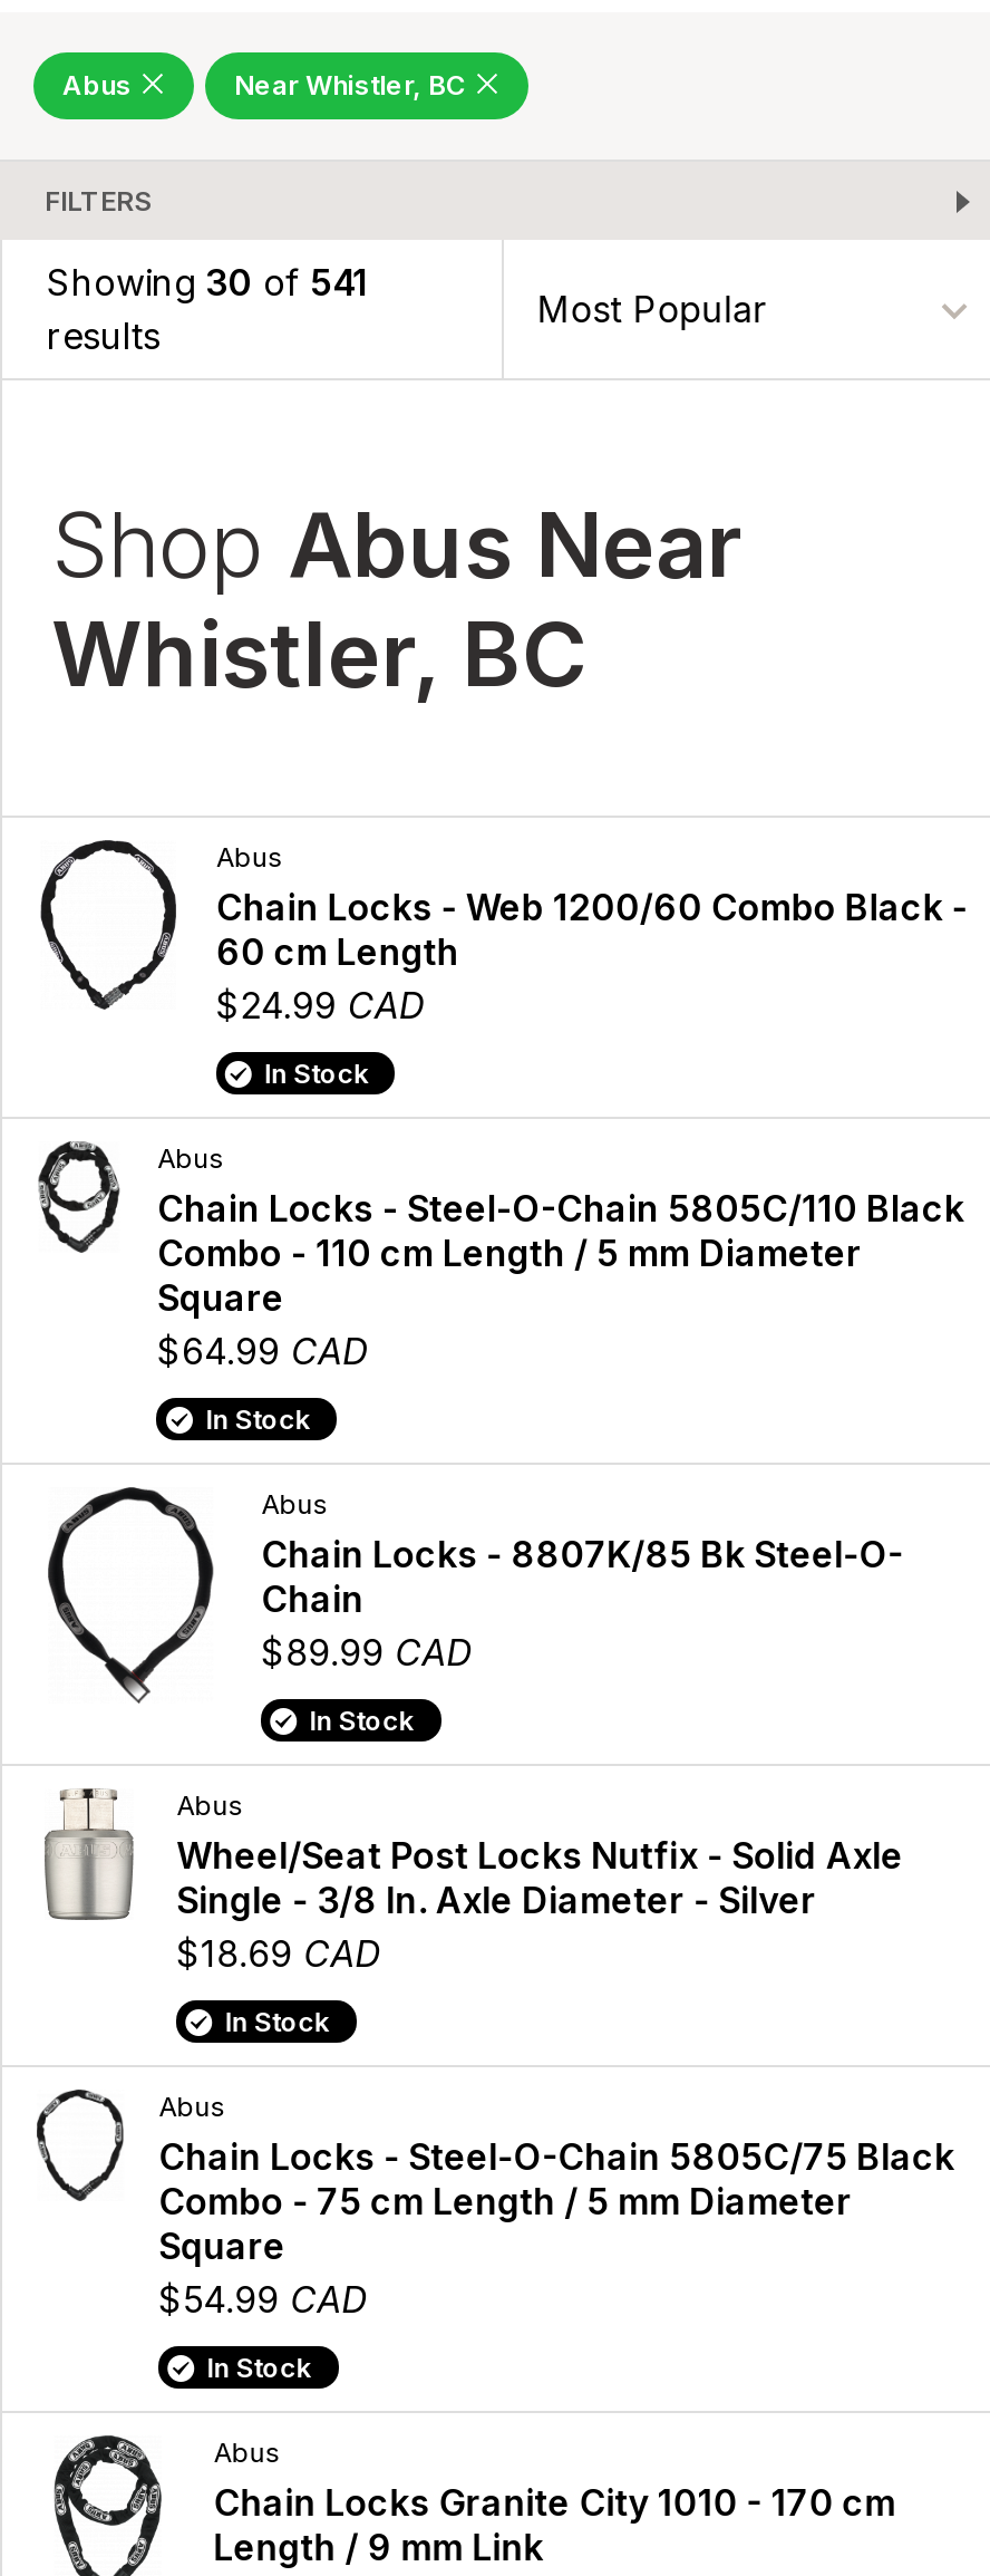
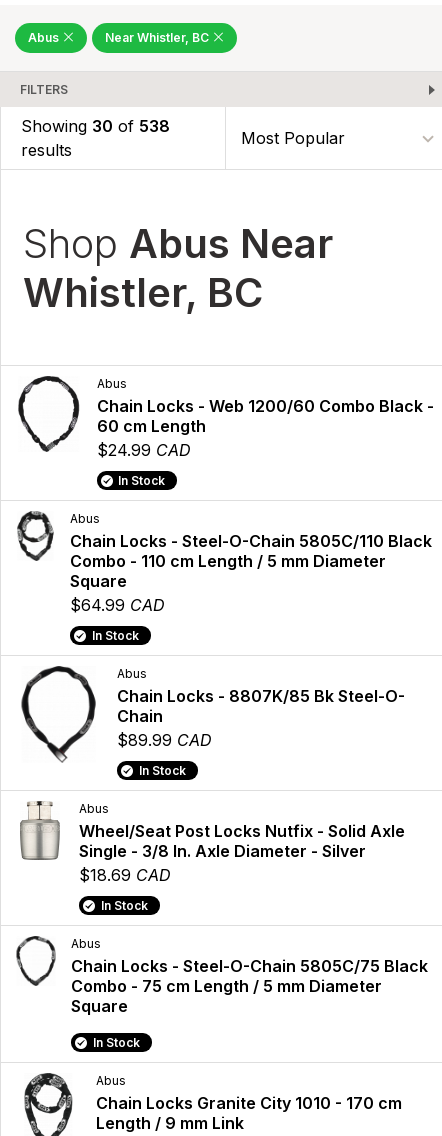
[47,259,368,304] Showing 30 of 541 -> [21,116,170,136] Showing 30 of 538
[159,2278,368,2323] $54.99 CAD -> none

